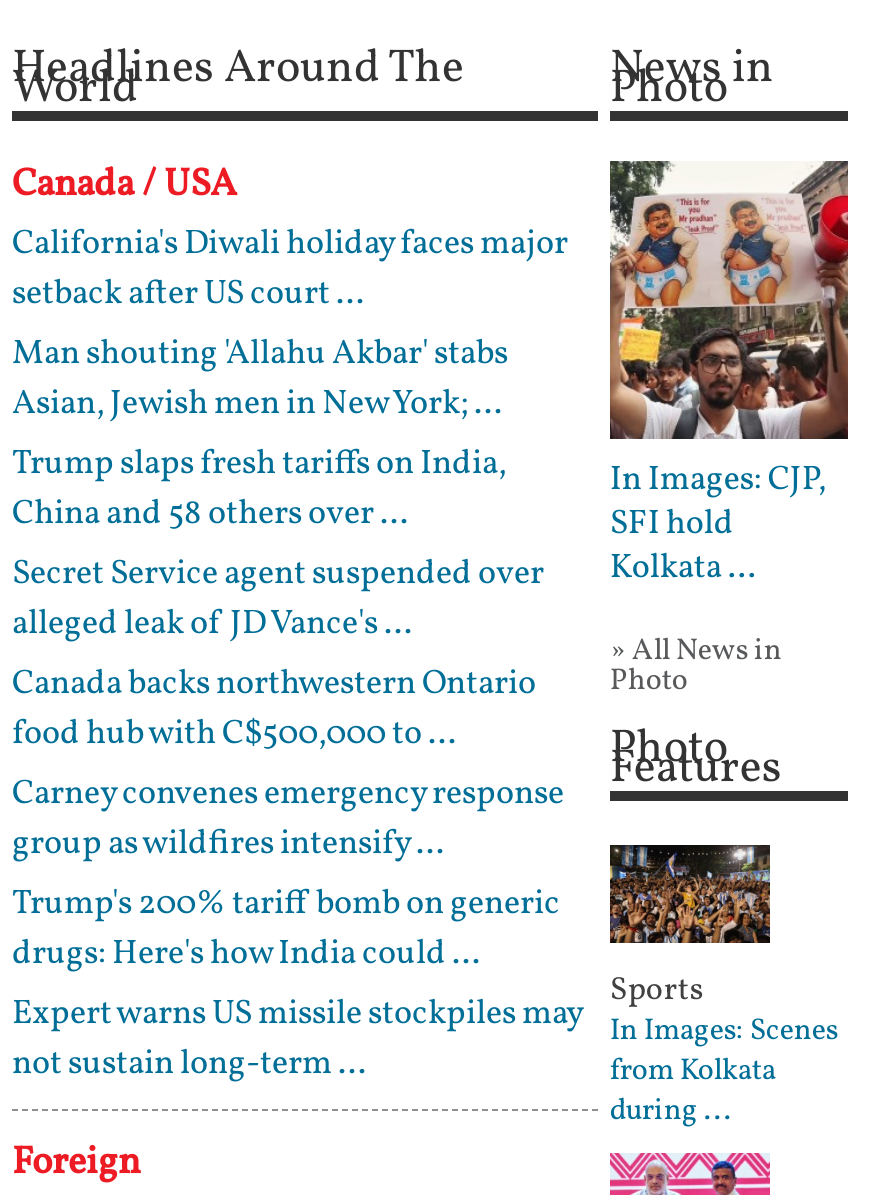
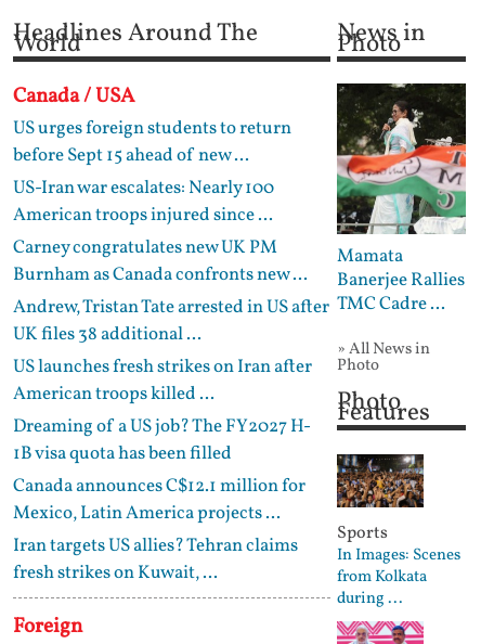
[608,159,850,591] [image] | In Images: CJP, | SFI hold | Kolkata ... -> [336,82,467,317] [image] | Mamata | Banerjee Rallies | TMC Cadre ...
[12,221,582,1087] California's Diwali holiday faces major | setback after US court ... | Man shouting 'Allahu Akbar' stabs | Asian, Jewish men in New York; ... | Trump slaps fresh tariffs on India, | China and 58 others over ... | Secret Service agent suspended over | alleged leak of JD Vance's ... | Canada backs northwestern Ontario | food hub with C$500,000 to ... | Carney convenes emergency response | group as wildfires intensify ... | Trump's 200% tariff bomb on generic | drugs: Here's how India could ... | Expert warns US missile stockpiles may | not sustain long-term ... -> [13,116,329,586] US urges foreign students to return | before Sept 15 ahead of new ... | US-Iran war escalates: Nearly 100 | American troops injured since ... | Carney congratulates new UK PM | Burnham as Canada confronts new ... | Andrew, Tristan Tate arrested in US after | UK files 38 additional ... | US launches fresh strikes on Iran after | American troops killed ... | Dreaming of a US job? The FY2027 H- | 1B visa quota has been filled | Canada announces C$12.1 million for | Mexico, Latin America projects ... | Iran targets US allies? Tehran claims | fresh strikes on Kuwait, ...

